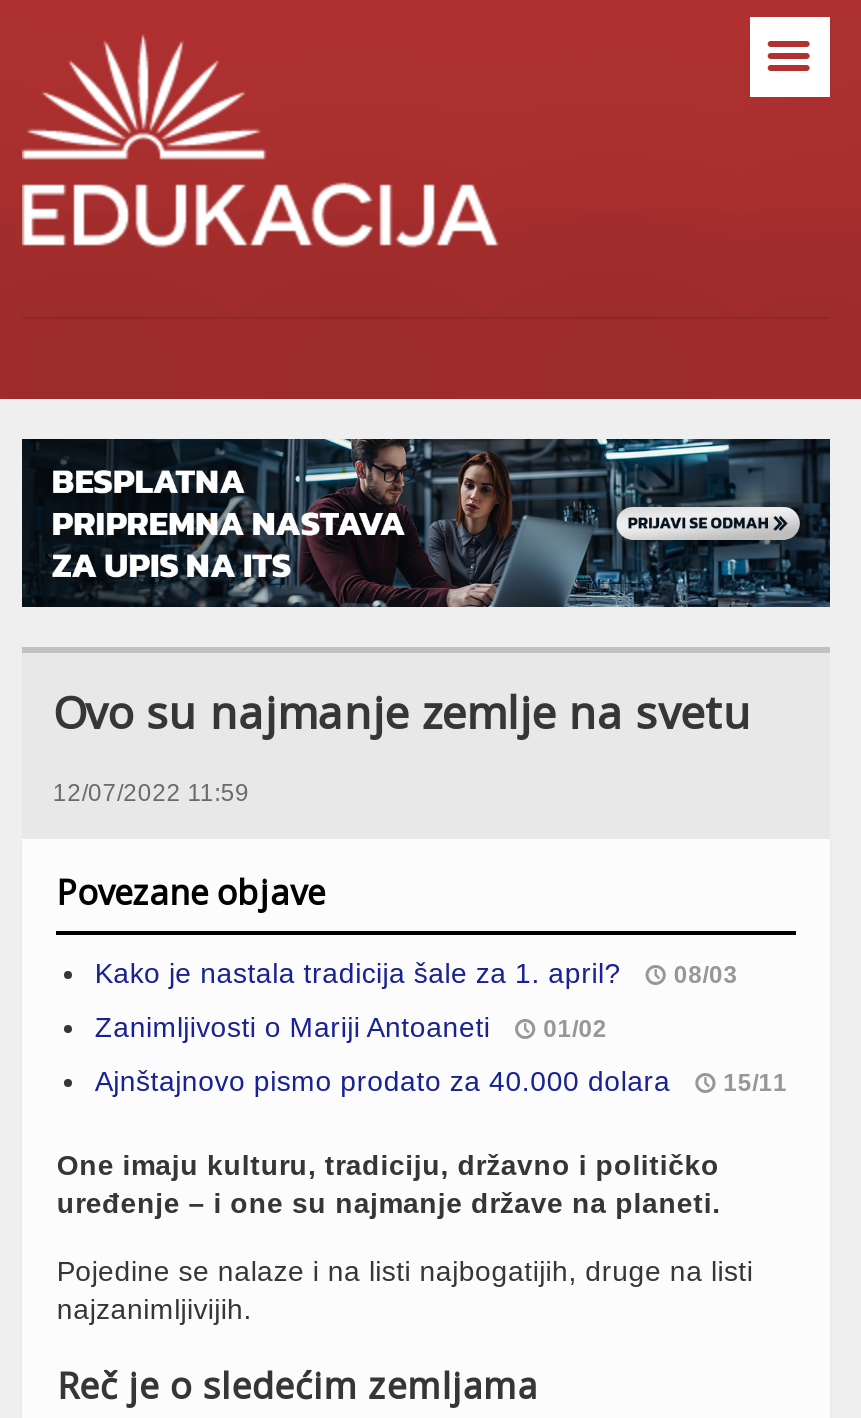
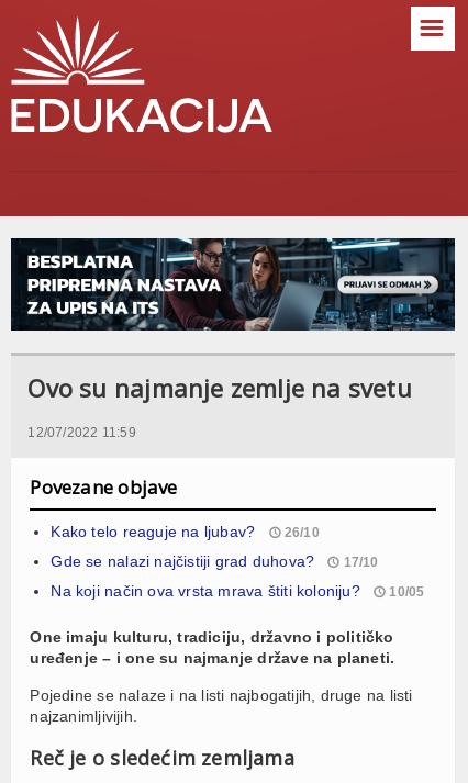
[95,957,738,989] Kako je nastala tradicija šale za 1. april? | 08/03 -> [51,523,319,540] Kako telo reaguje na ljubav? | 26/10
[95,1011,607,1043] Zanimljivosti o Mariji Antoaneti | 01/02 -> [51,552,379,570] Gde se nalazi najčistiji grad duhova? | 17/10
[95,1065,787,1097] Ajnštajnovo pismo prodato za 40.000 dolara | 15/11 -> [51,582,424,600] Na koji način ova vrsta mrava štiti koloniju? | 10/05

